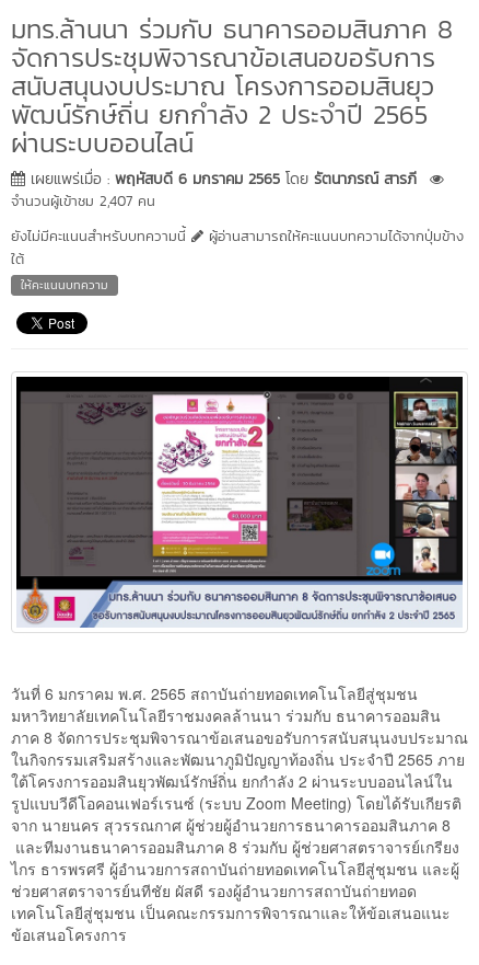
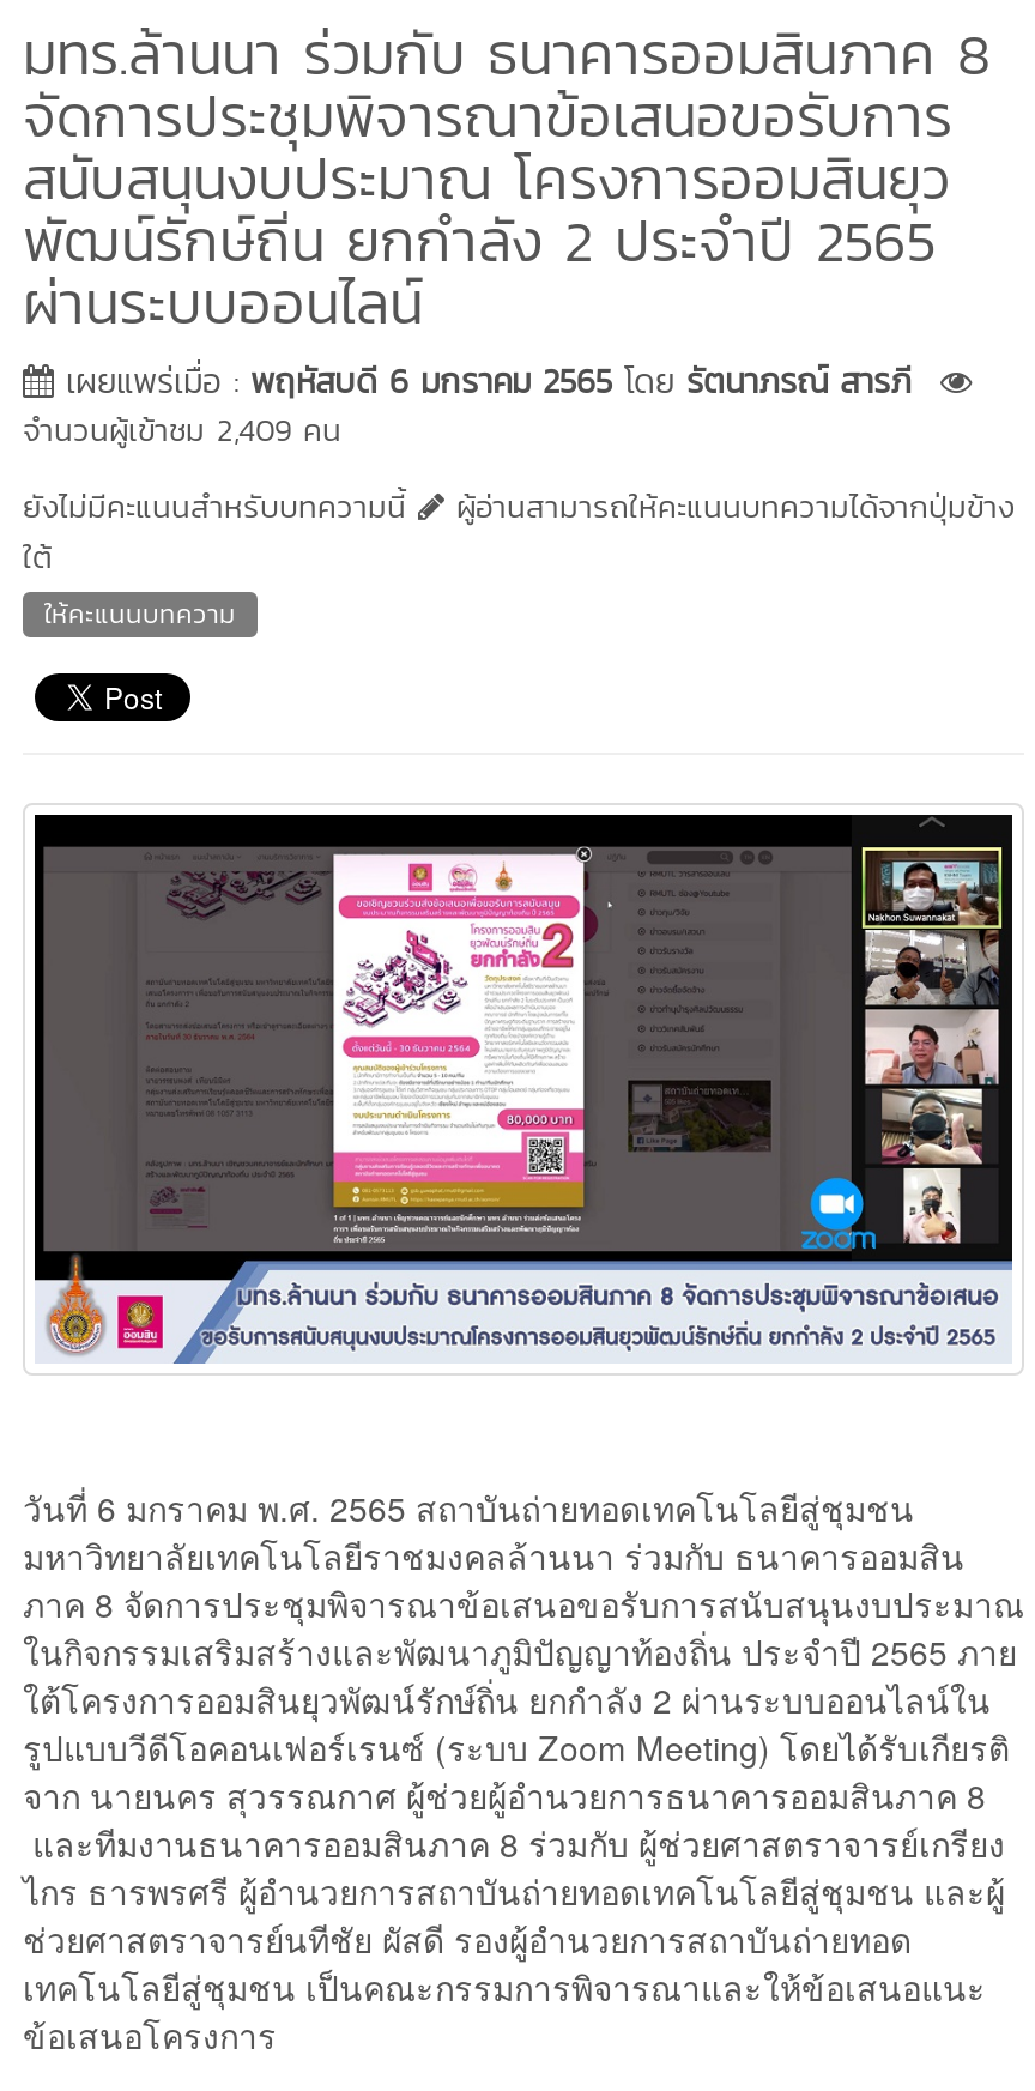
[11,190,155,211] จำนวนผู้เข้าชม 2,407 คน -> [23,407,341,452] จำนวนผู้เข้าชม 2,409 คน

